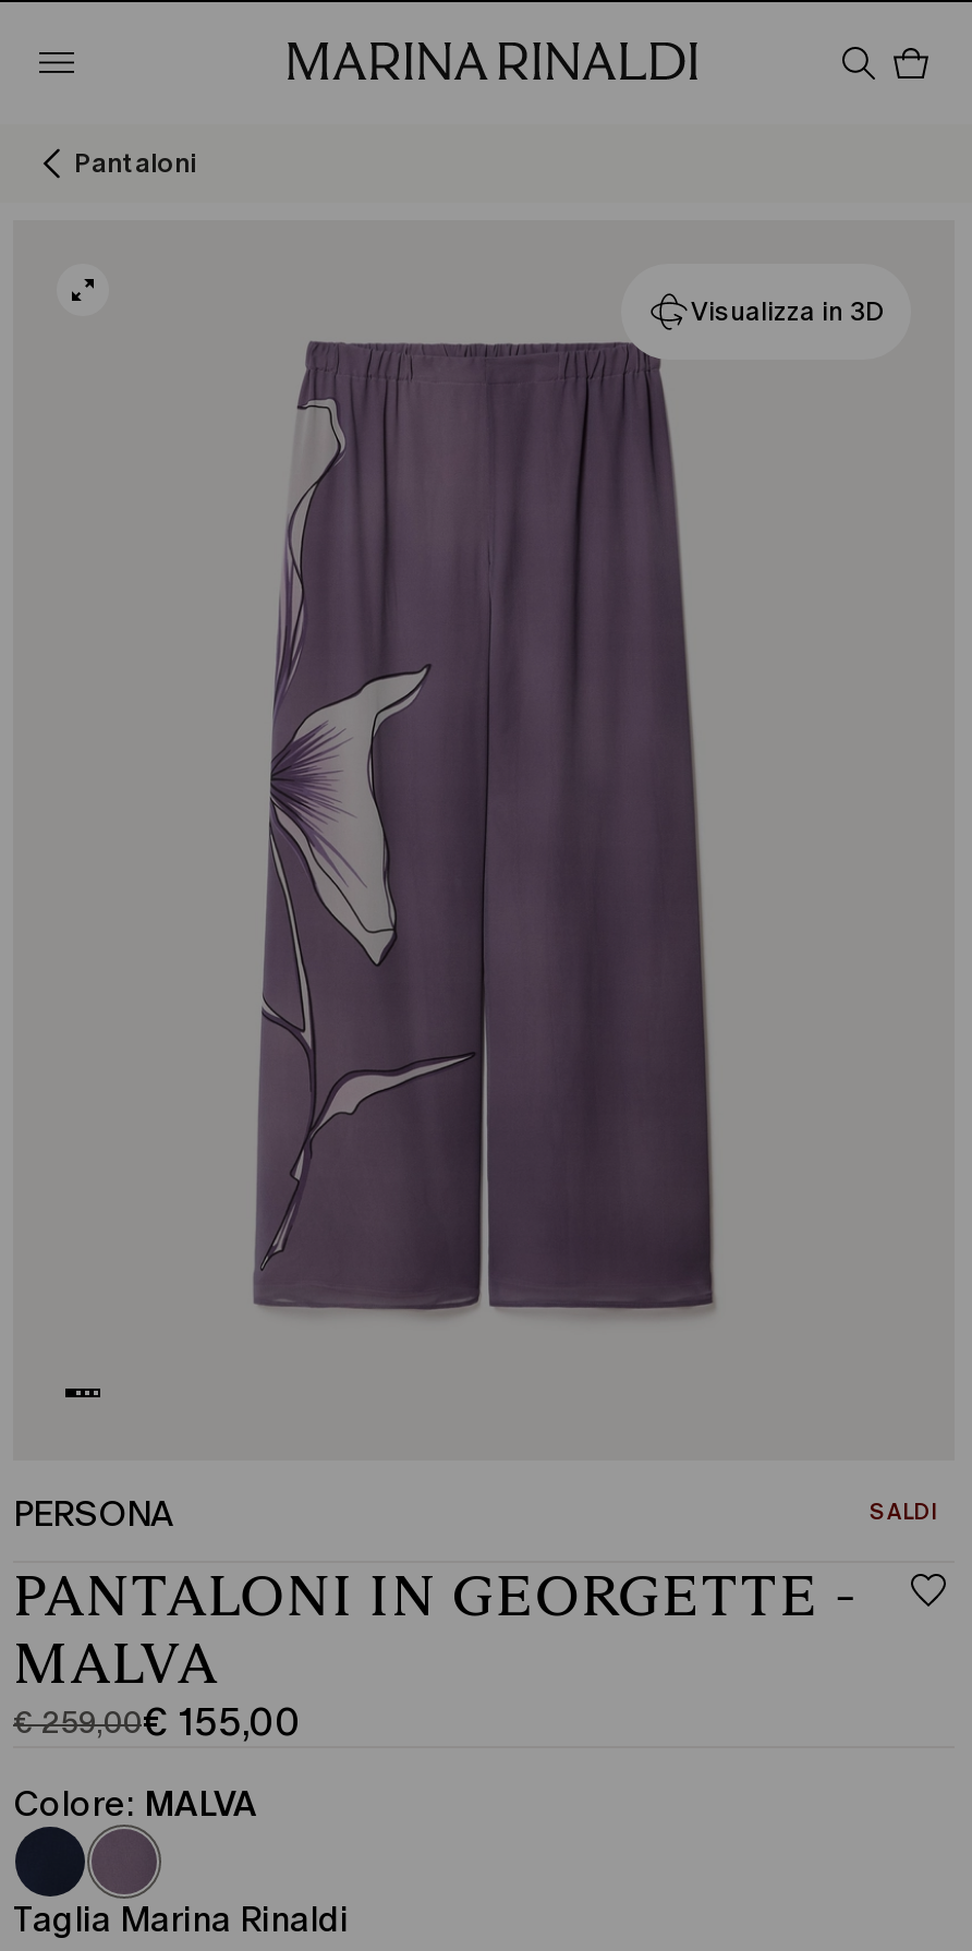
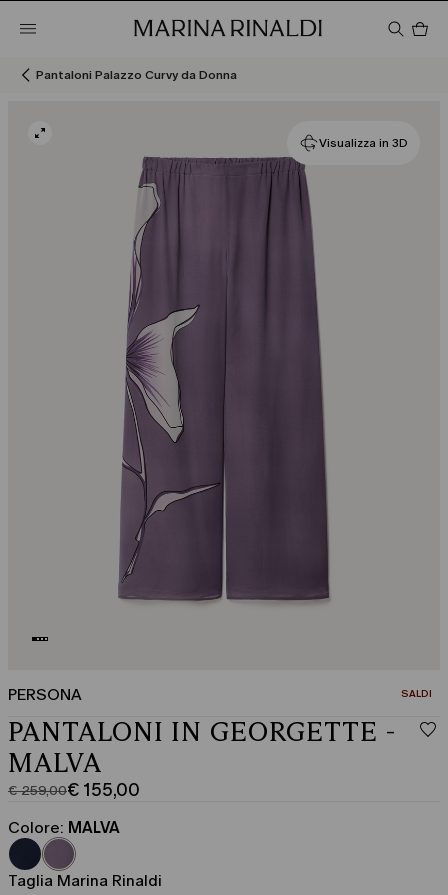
[74,148,196,179] Pantaloni -> [36,68,237,82] Pantaloni Palazzo Curvy da Donna

